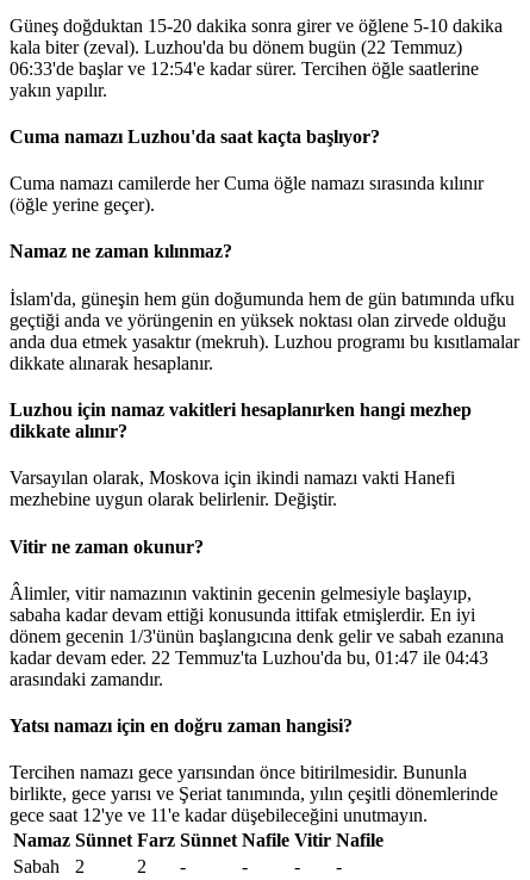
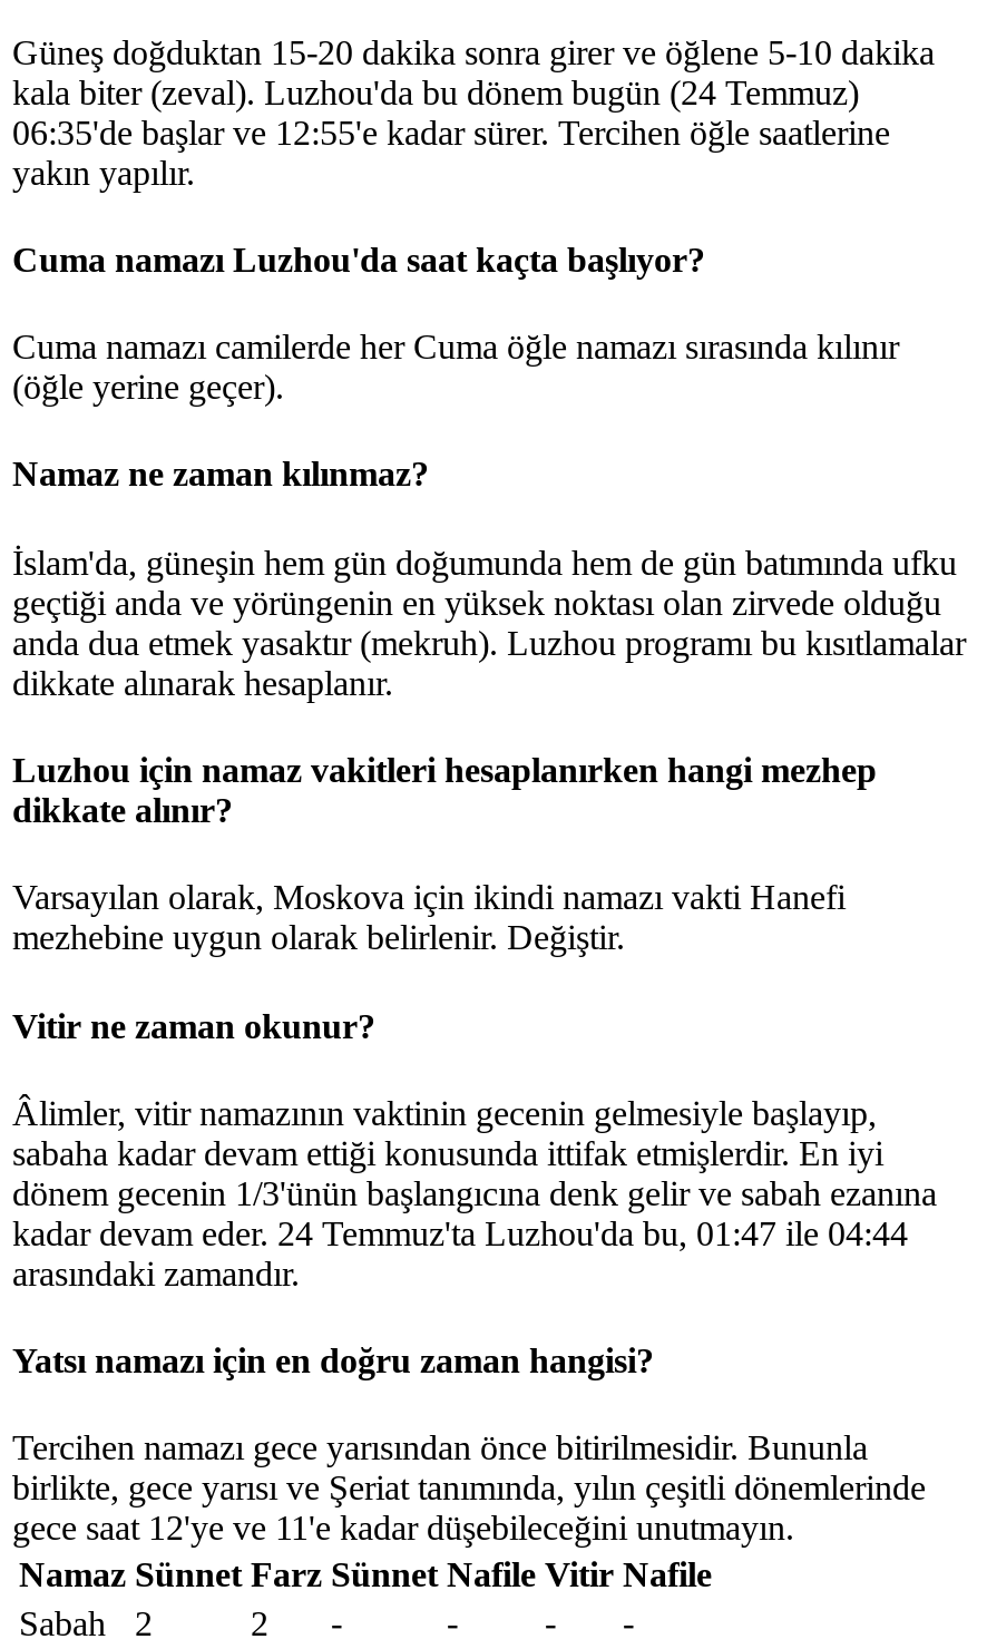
[10,37,462,57] kala biter (zeval). Luzhou'da bu dönem bugün (22 Temmuz) -> [12,73,859,111] kala biter (zeval). Luzhou'da bu dönem bugün (24 Temmuz)
[10,58,479,78] 06:33'de başlar ve 12:54'e kadar sürer. Tercihen öğle saatlerine -> [12,113,890,151] 06:35'de başlar ve 12:55'e kadar sürer. Tercihen öğle saatlerine
[10,647,488,668] kadar devam eder. 22 Temmuz'ta Luzhou'da bu, 01:47 ile 04:43 -> [12,1214,908,1252] kadar devam eder. 24 Temmuz'ta Luzhou'da bu, 01:47 ile 04:44

